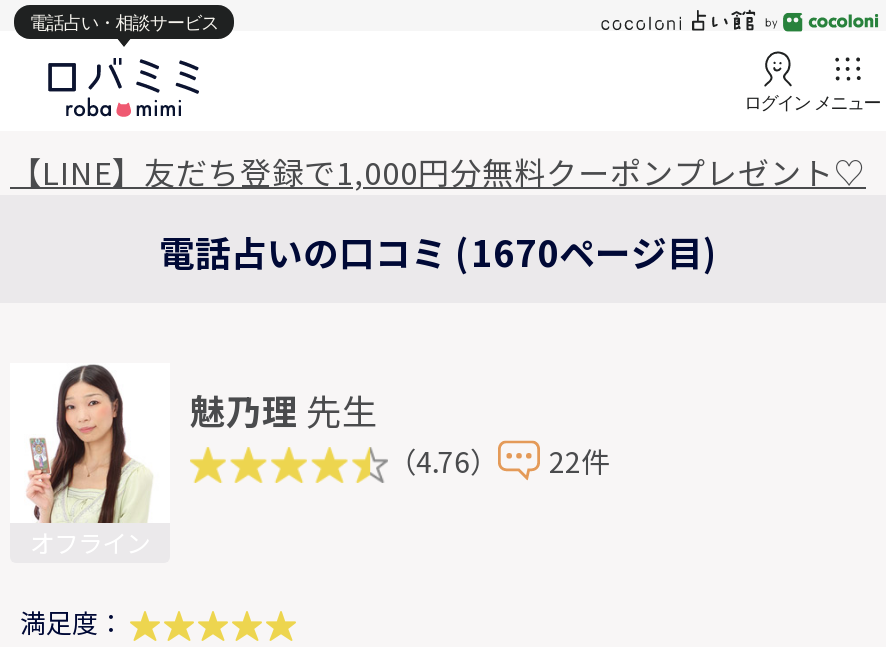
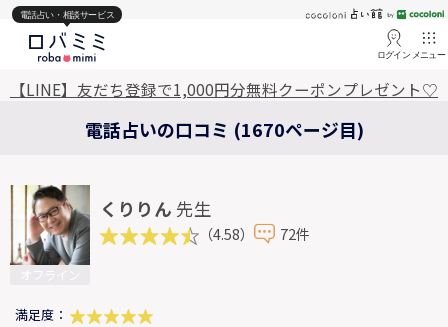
[10,363,609,523] [image] | 魅乃理先生 | （4.76） | 22件 -> [9,184,309,266] [image] | くりりん先生 | （4.58） | 72件

